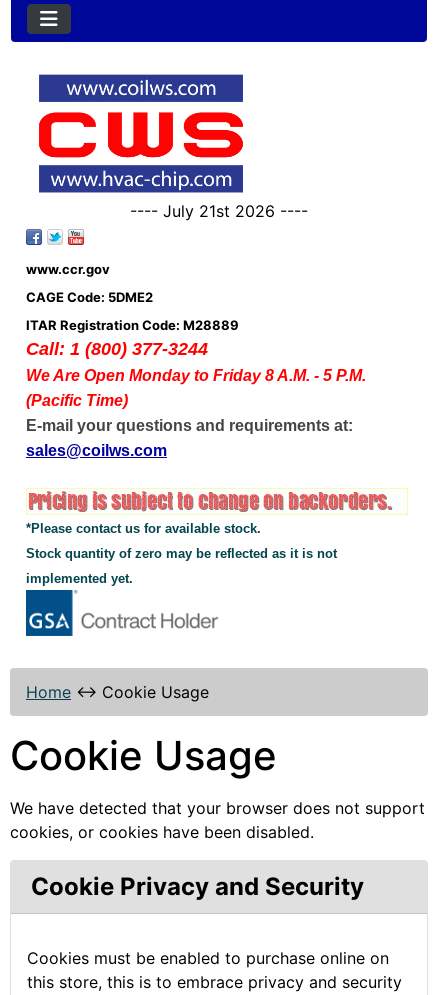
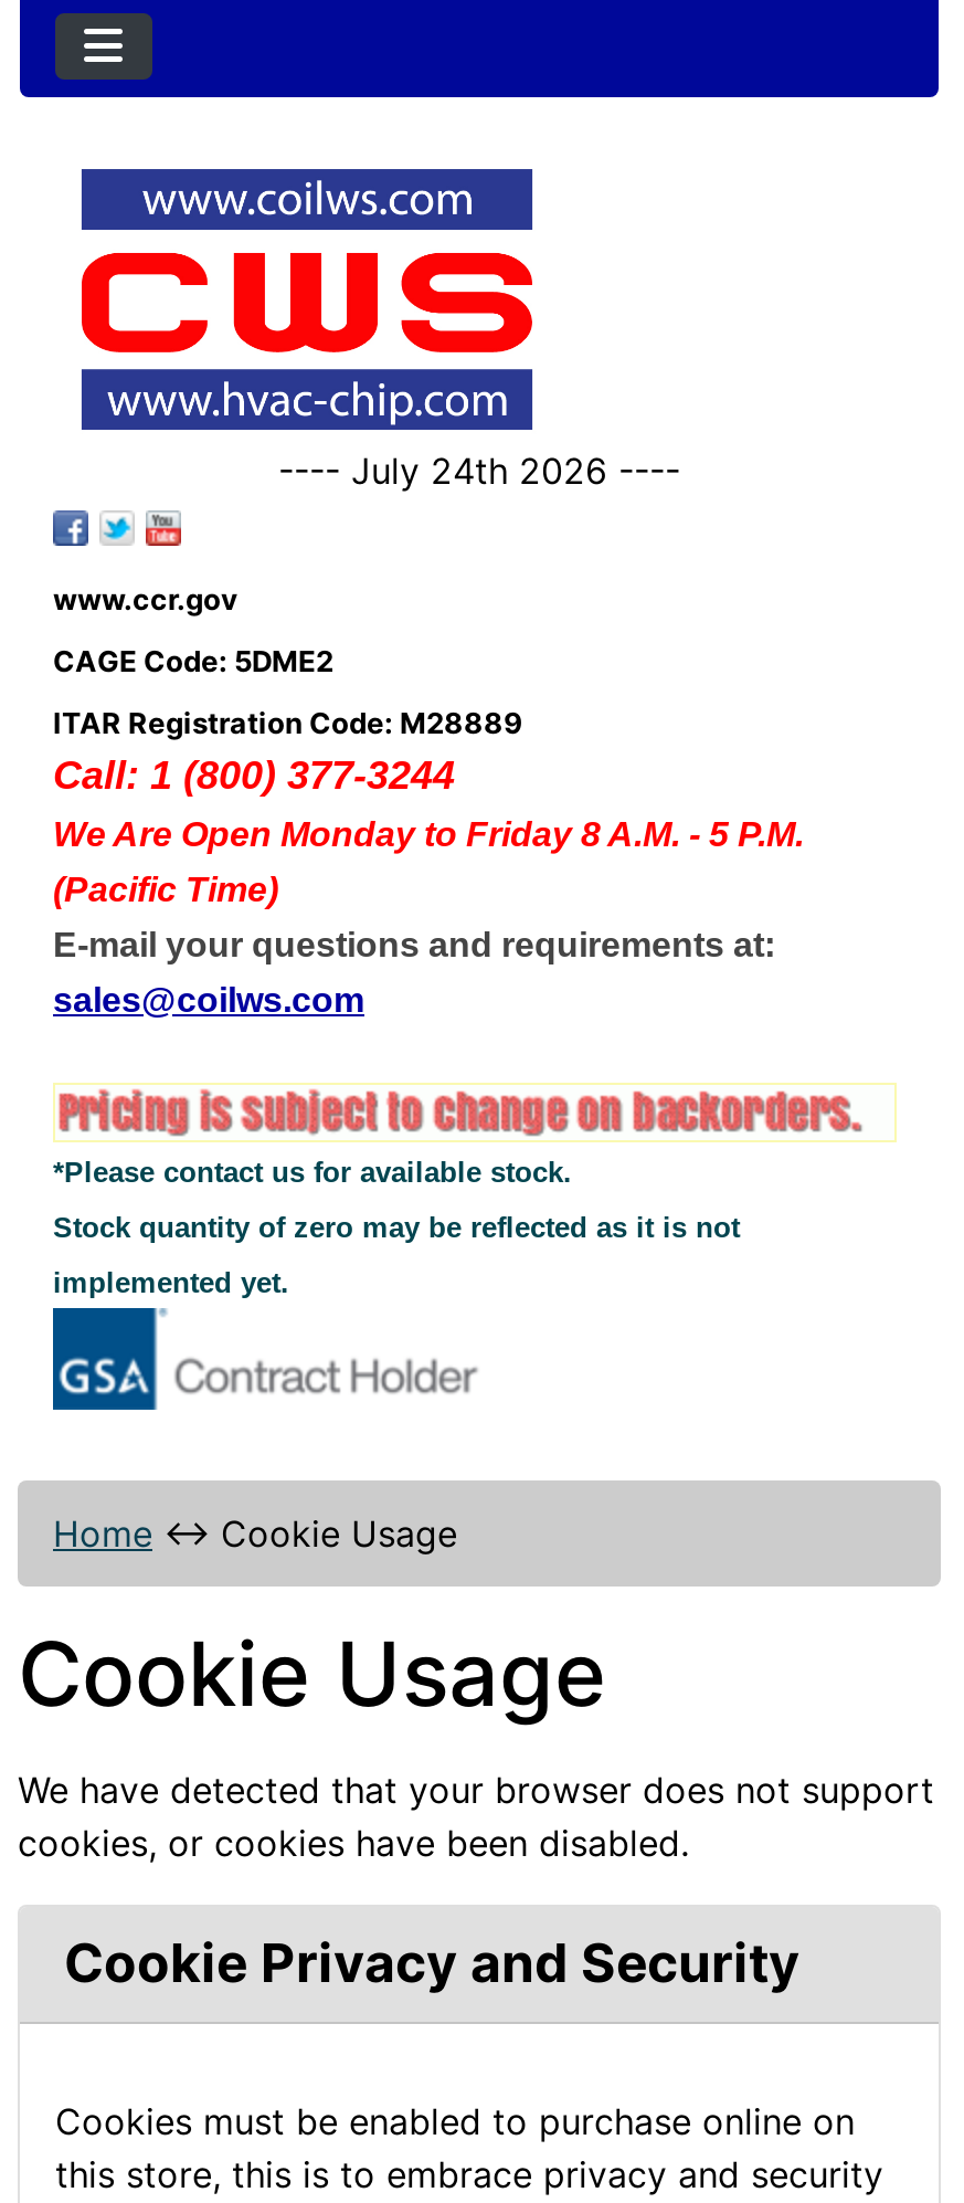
[130,201,308,221] ---- July 21st 2026 ---- -> [278,449,680,493] ---- July 24th 2026 ----

